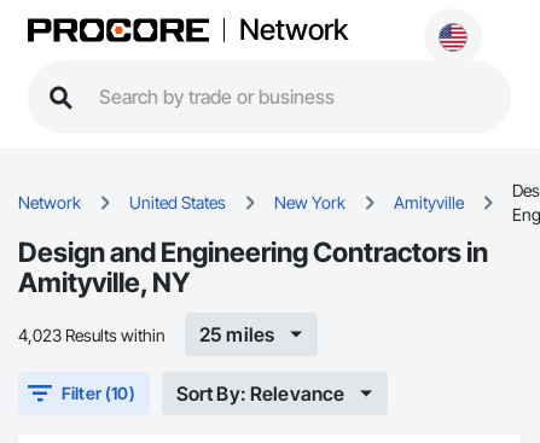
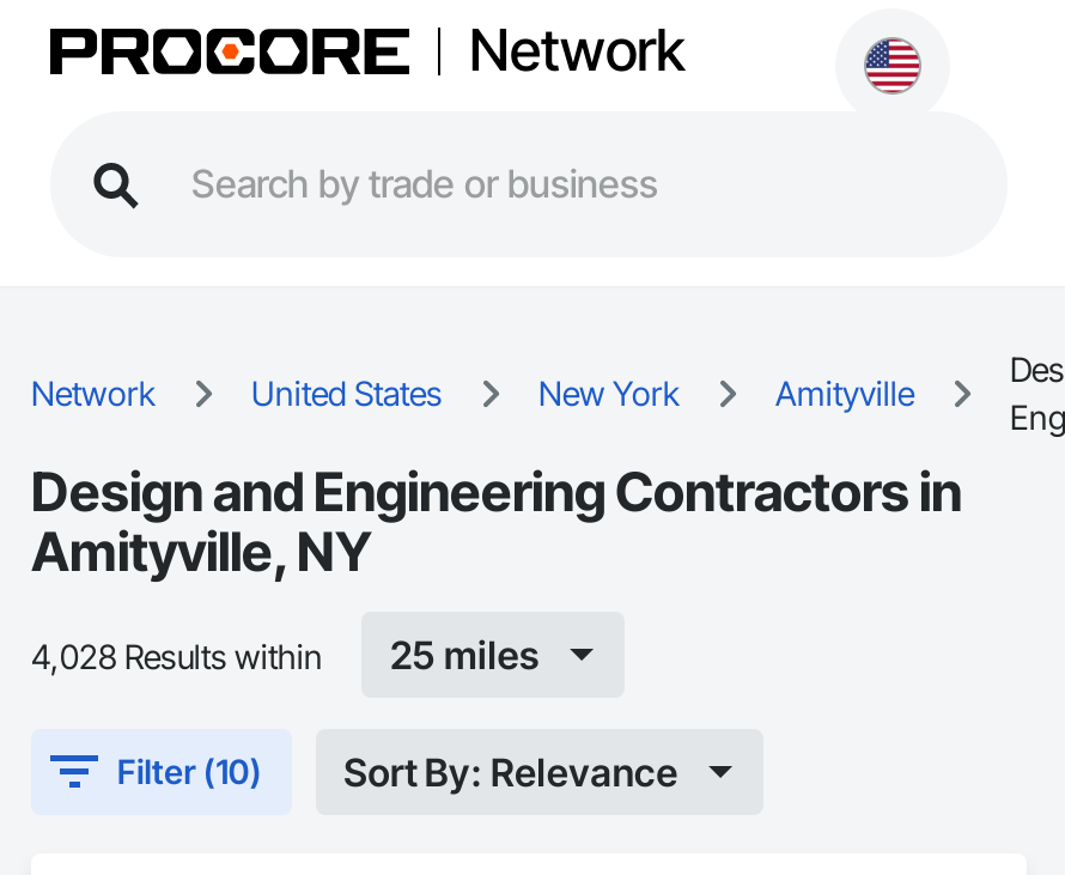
[18,324,166,345] 4,023 Results within -> [31,634,323,675] 4,028 Results within

